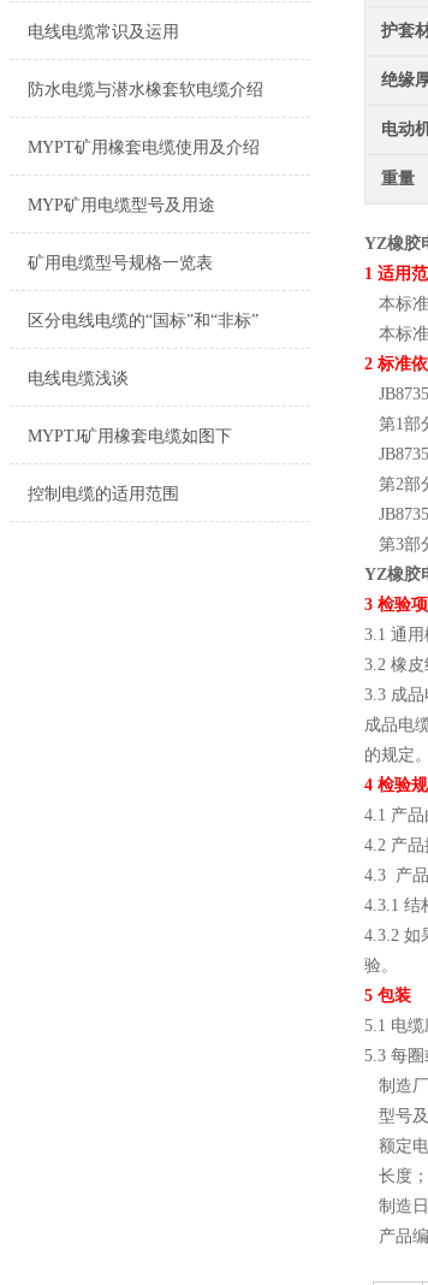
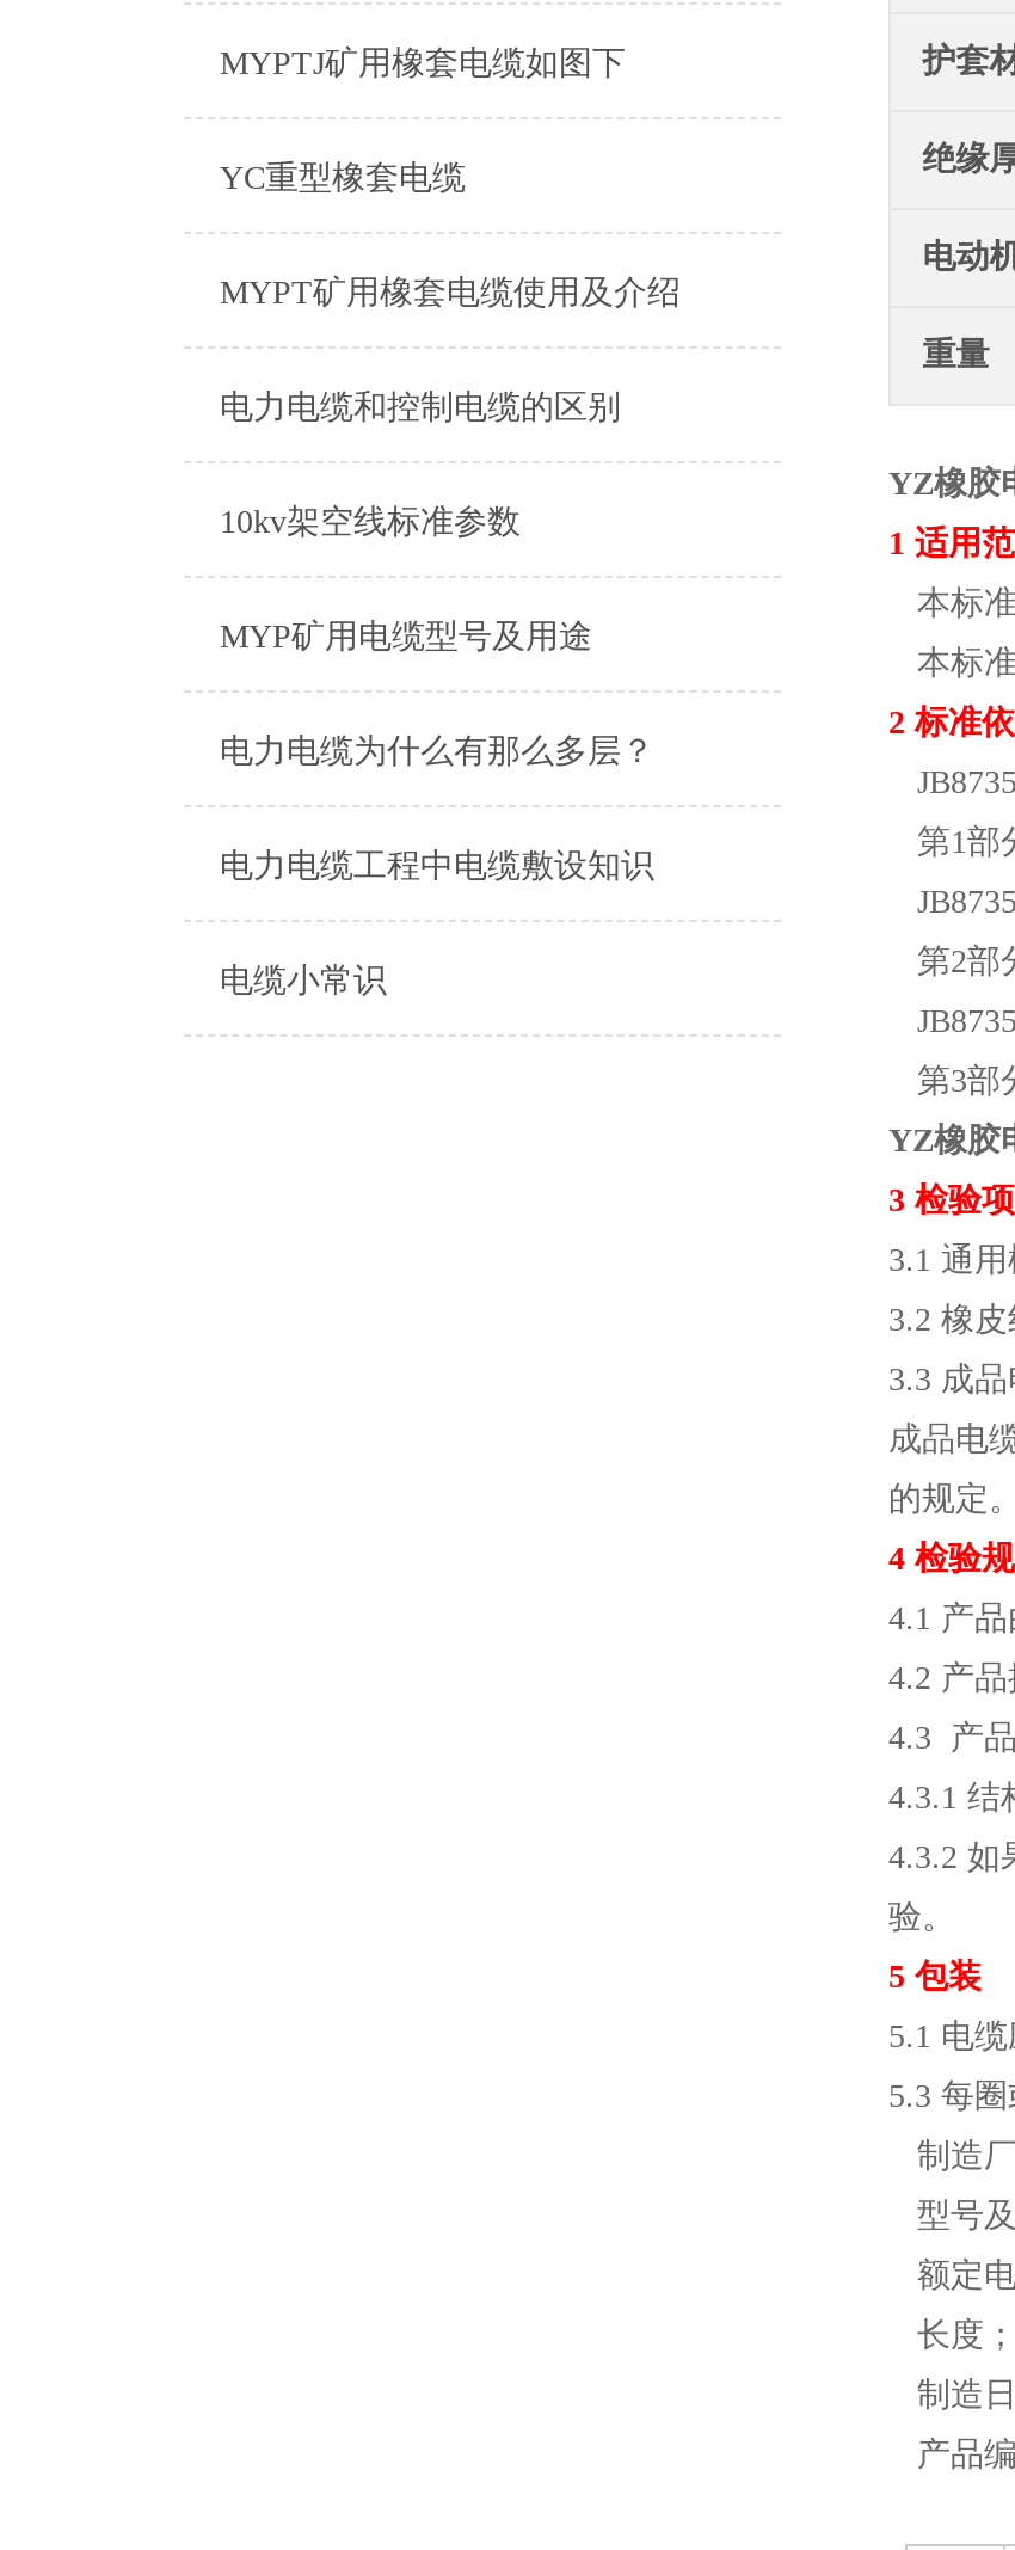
[28,23,179,41] 电线电缆常识及运用 -> none
[28,81,263,99] 防水电缆与潜水橡套软电缆介绍 -> [220,160,466,196] YC重型橡套电缆
none -> [220,389,621,540] 电力电缆和控制电缆的区别 | 10kv架空线标准参数
moved [28,196,215,214] -> [220,619,592,655]: MYP矿用电缆型号及用途
[28,254,258,503] 矿用电缆型号规格一览表 | 区分电线电缆的“国标”和“非标” | 电线电缆浅谈 | 控制电缆的适用范围 -> [220,733,654,999] 电力电缆为什么有那么多层？ | 电力电缆工程中电缆敷设知识 | 电缆小常识
moved [28,427,232,445] -> [220,45,626,81]: MYPTJ矿用橡套电缆如图下

